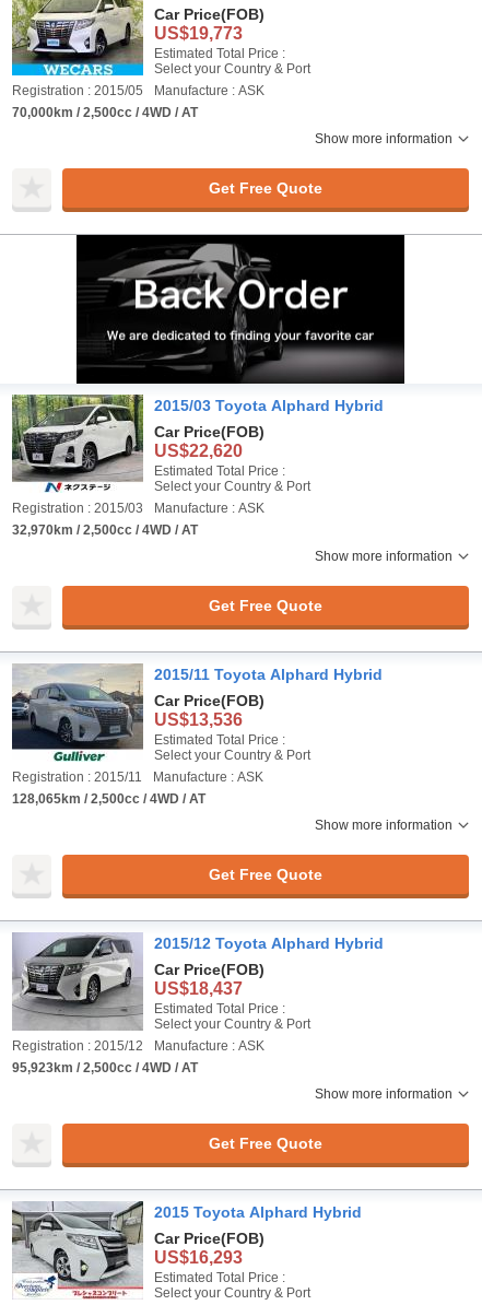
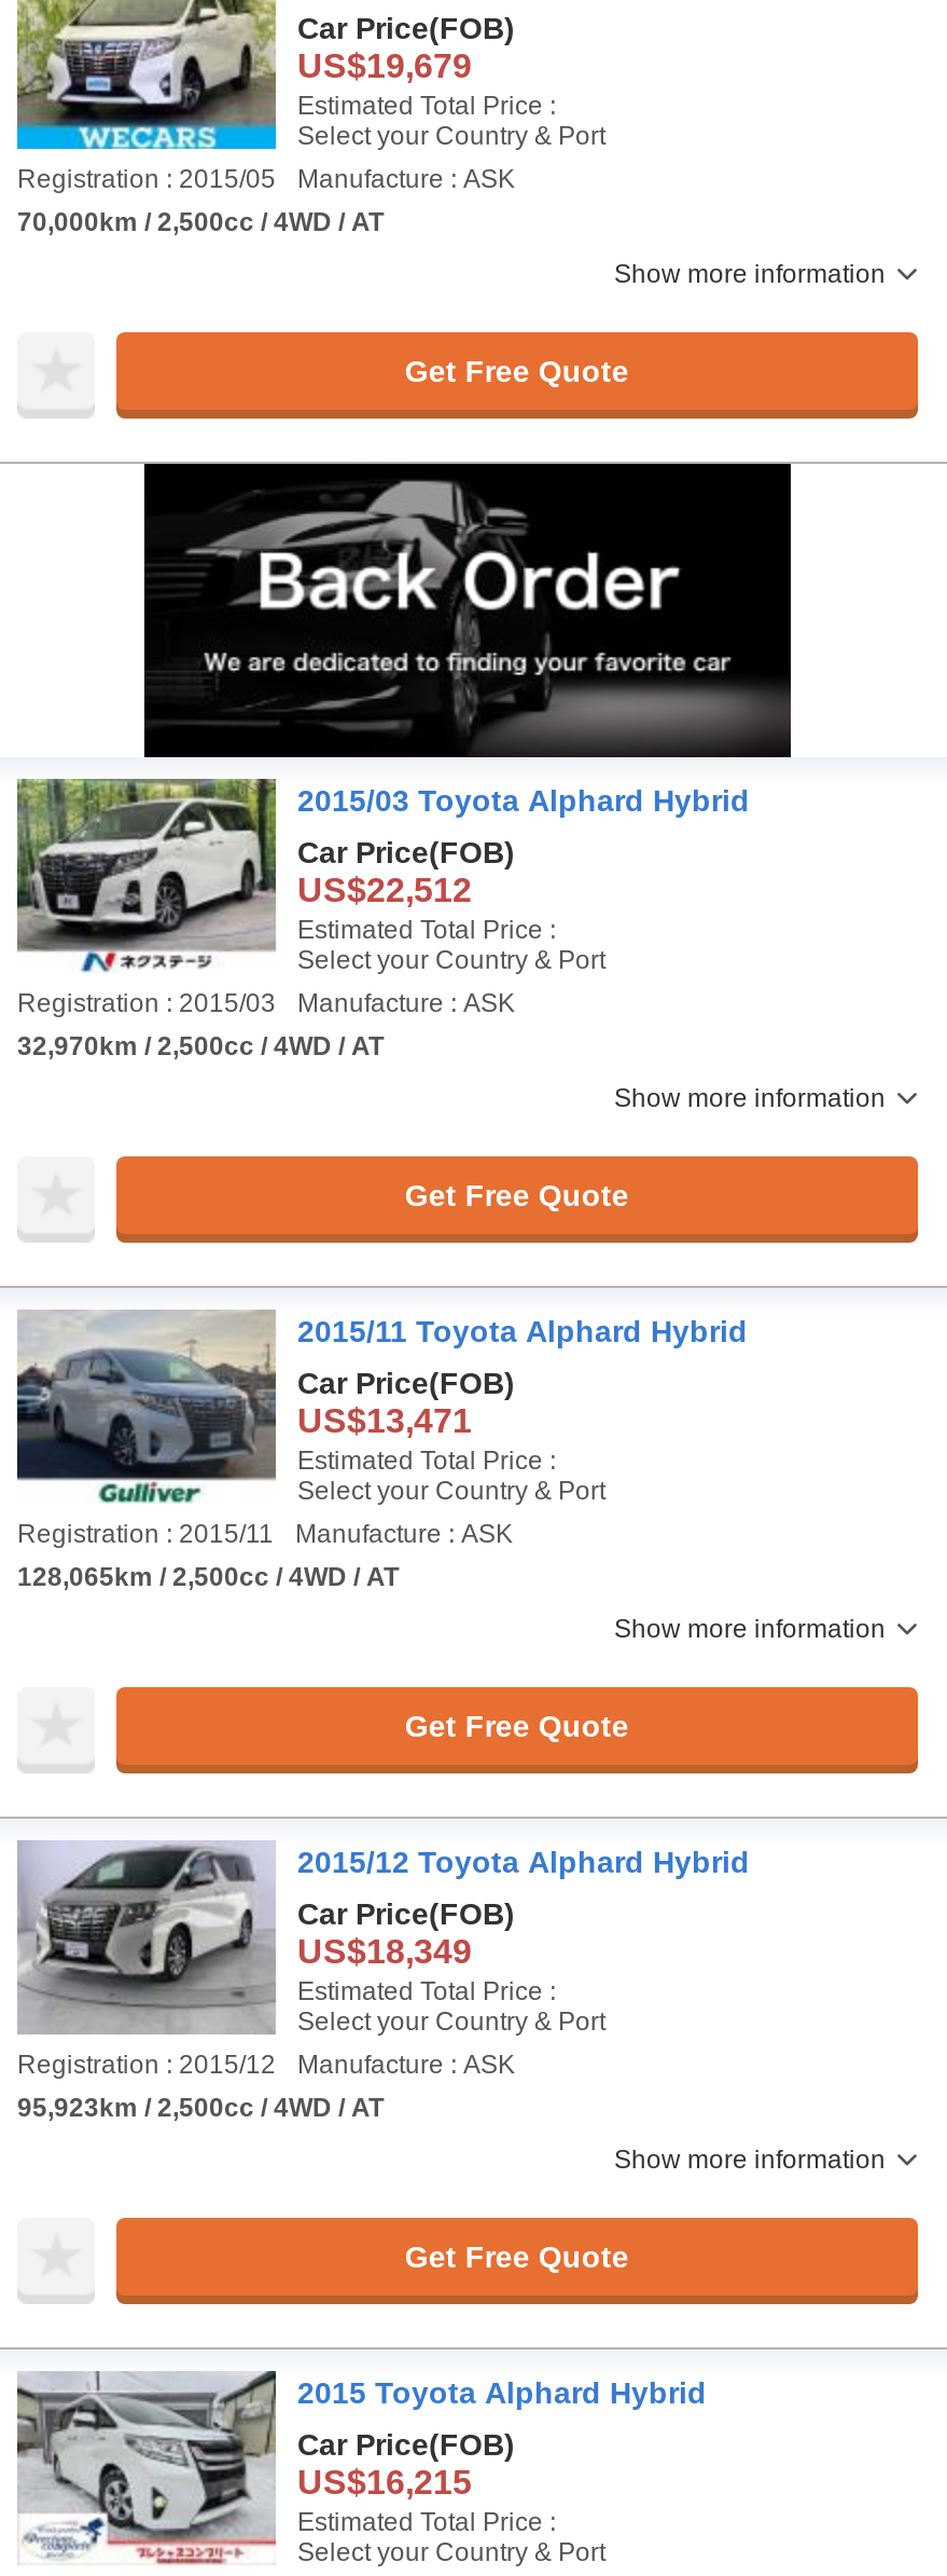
[154,24,243,43] US$19,773 -> [297,47,472,84] US$19,679
[154,442,243,460] US$22,620 -> [297,872,472,908] US$22,512
[154,710,243,729] US$13,536 -> [297,1402,472,1439] US$13,471
[154,979,243,998] US$18,437 -> [297,1933,472,1970] US$18,349
[154,1248,243,1267] US$16,293 -> [297,2464,472,2500] US$16,215

